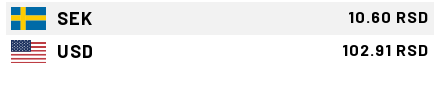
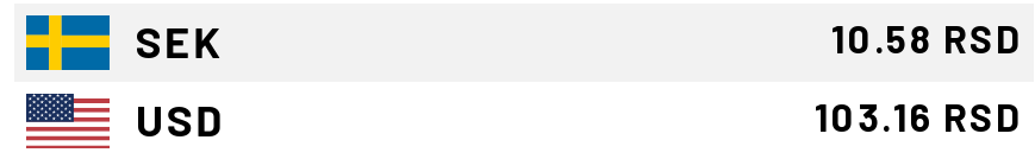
[348,7,429,26] 10.60 RSD -> [831,15,1022,60] 10.58 RSD
[342,40,429,59] 102.91 RSD -> [815,93,1022,138] 103.16 RSD

